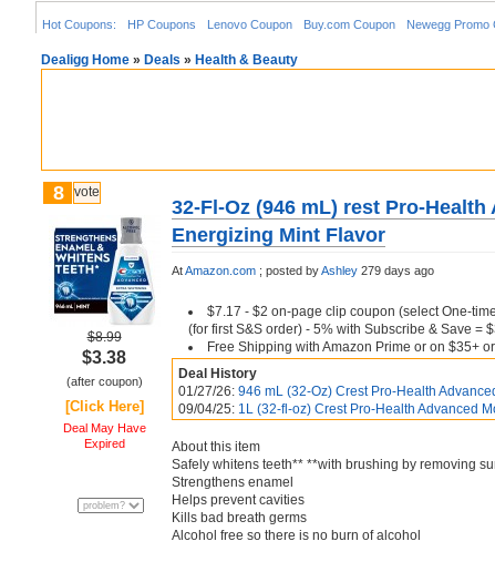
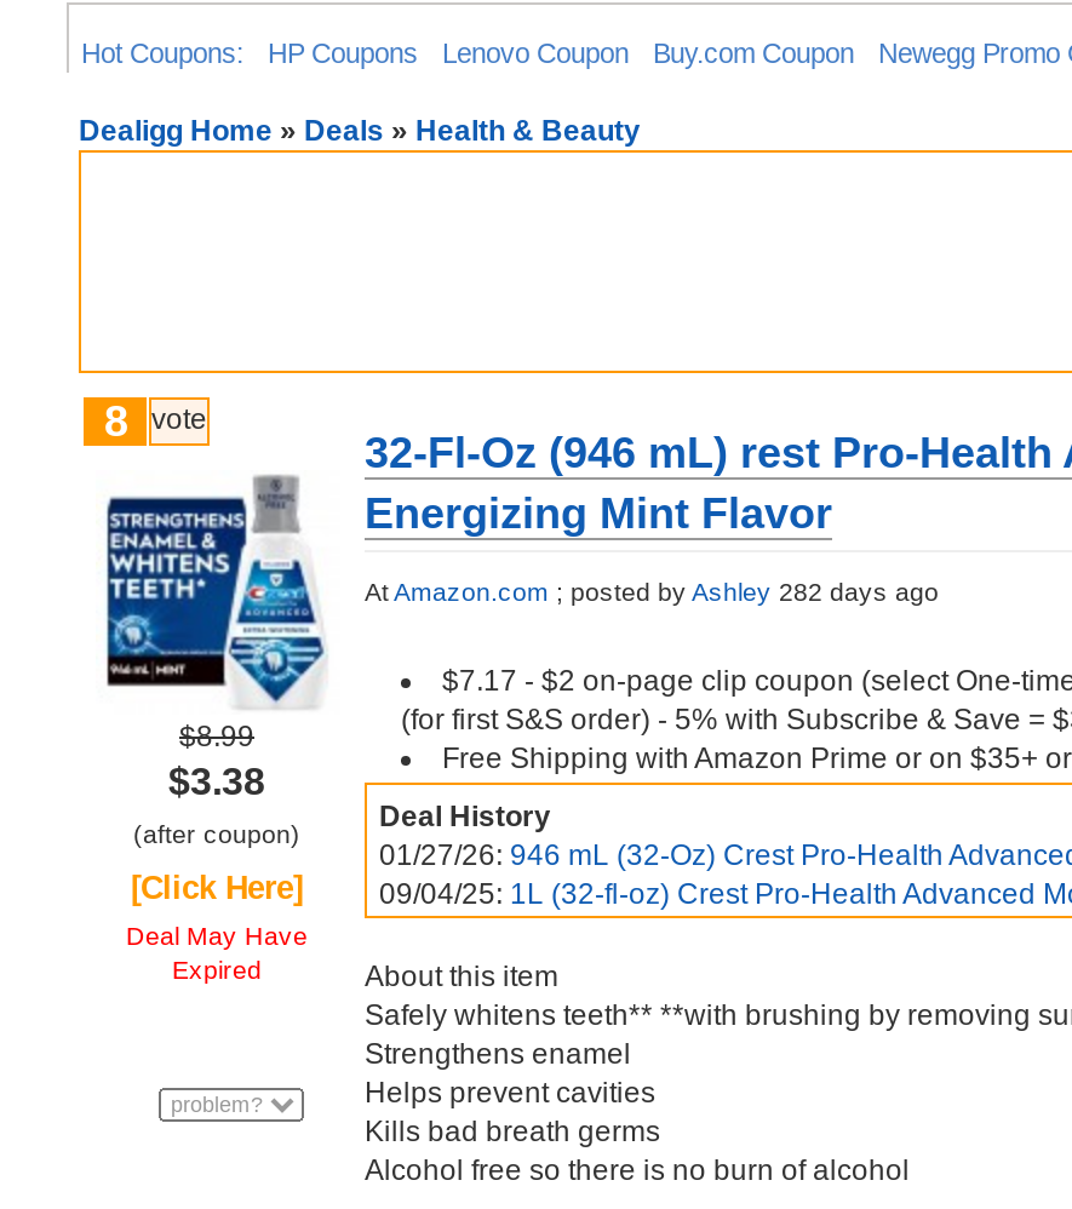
[172,264,434,277] At Amazon.com; posted by Ashley 279 days ago -> [365,577,939,606] At Amazon.com; posted by Ashley 282 days ago

